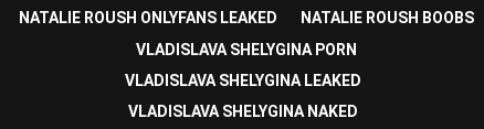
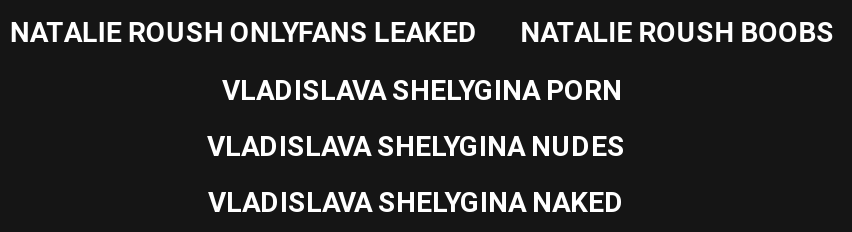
[125,71,361,89] VLADISLAVA SHELYGINA LEAKED -> [207,129,625,161] VLADISLAVA SHELYGINA NUDES

